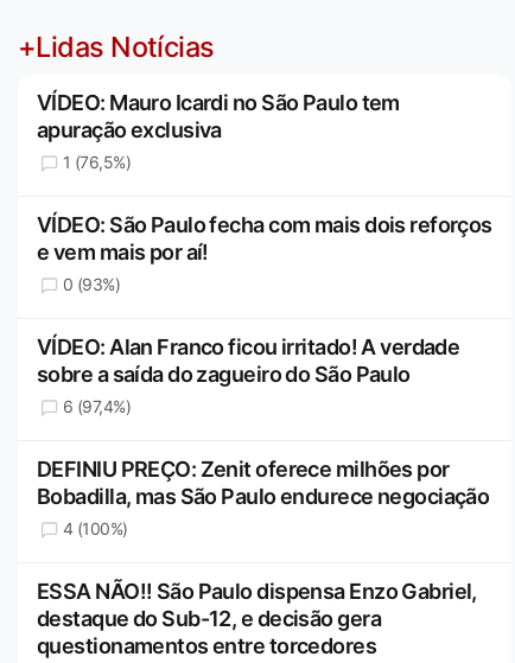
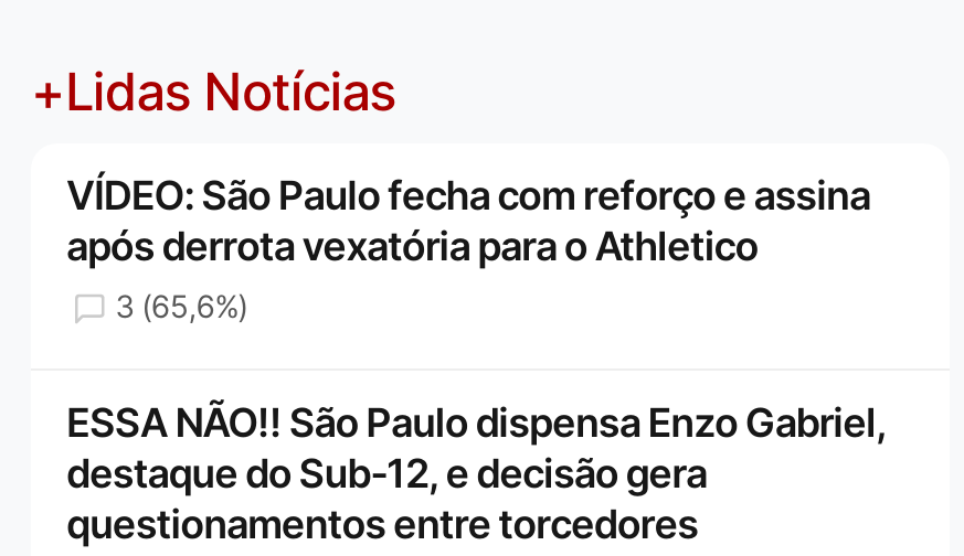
[37,90,492,539] VÍDEO: Mauro Icardi no São Paulo tem | apuração exclusiva | 1 (76,5%) | VÍDEO: São Paulo fecha com mais dois reforços | e vem mais por aí! | 0 (93%) | VÍDEO: Alan Franco ficou irritado! A verdade | sobre a saída do zagueiro do São Paulo | 6 (97,4%) | DEFINIU PREÇO: Zenit oferece milhões por | Bobadilla, mas São Paulo endurece negociação | 4 (100%) -> [66,172,870,325] VÍDEO: São Paulo fecha com reforço e assina | após derrota vexatória para o Athletico | 3 (65,6%)

